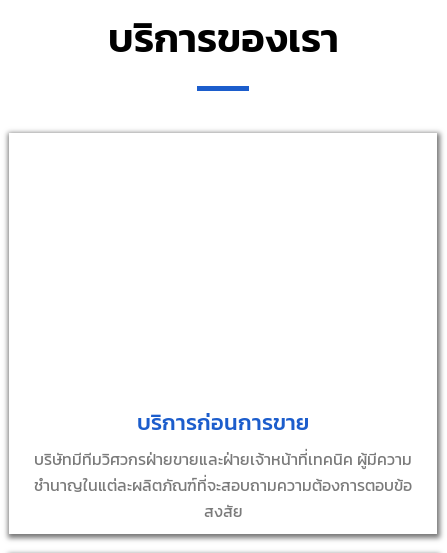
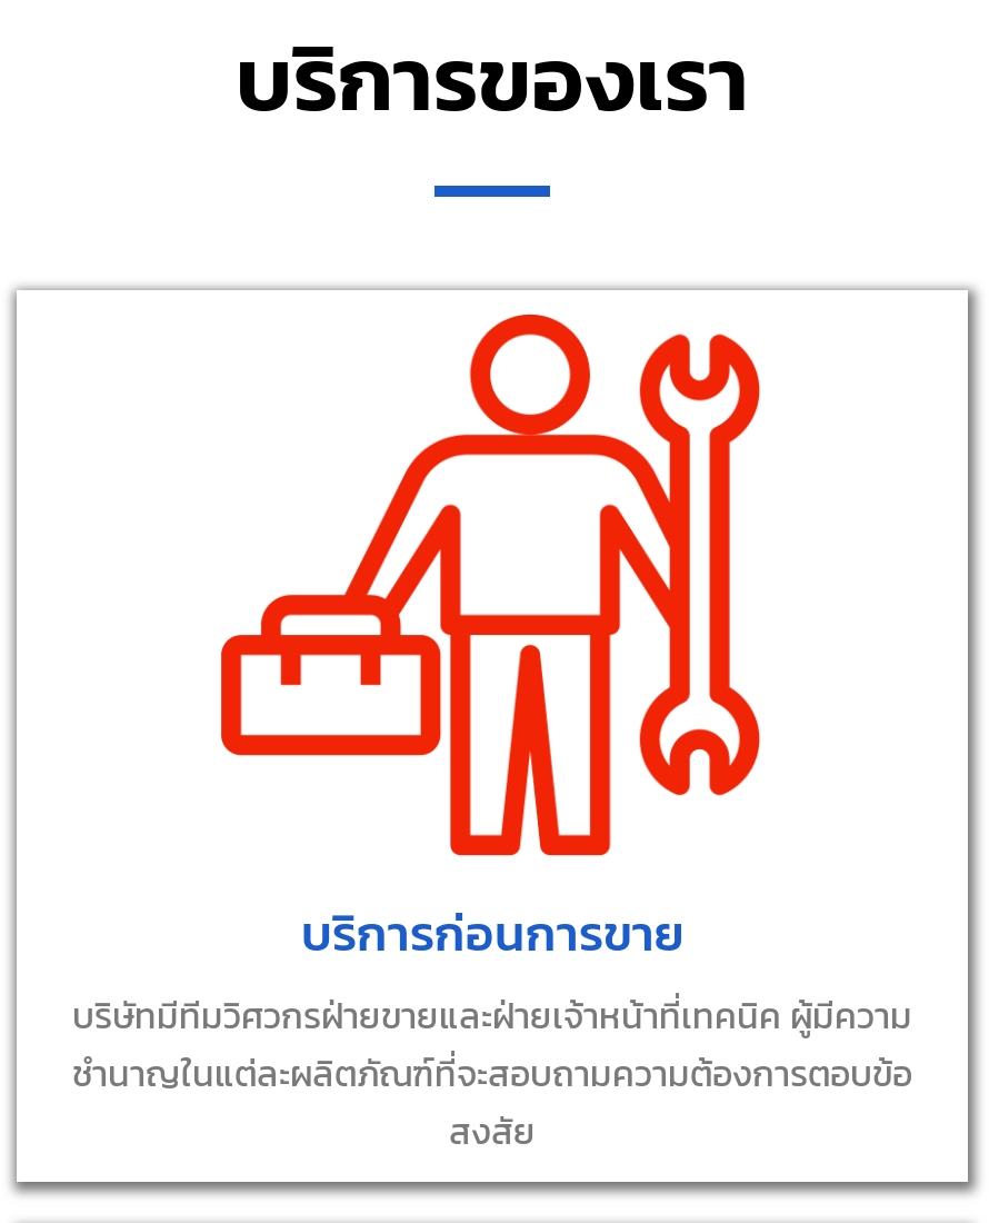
none -> [219,311,761,858] [image]

